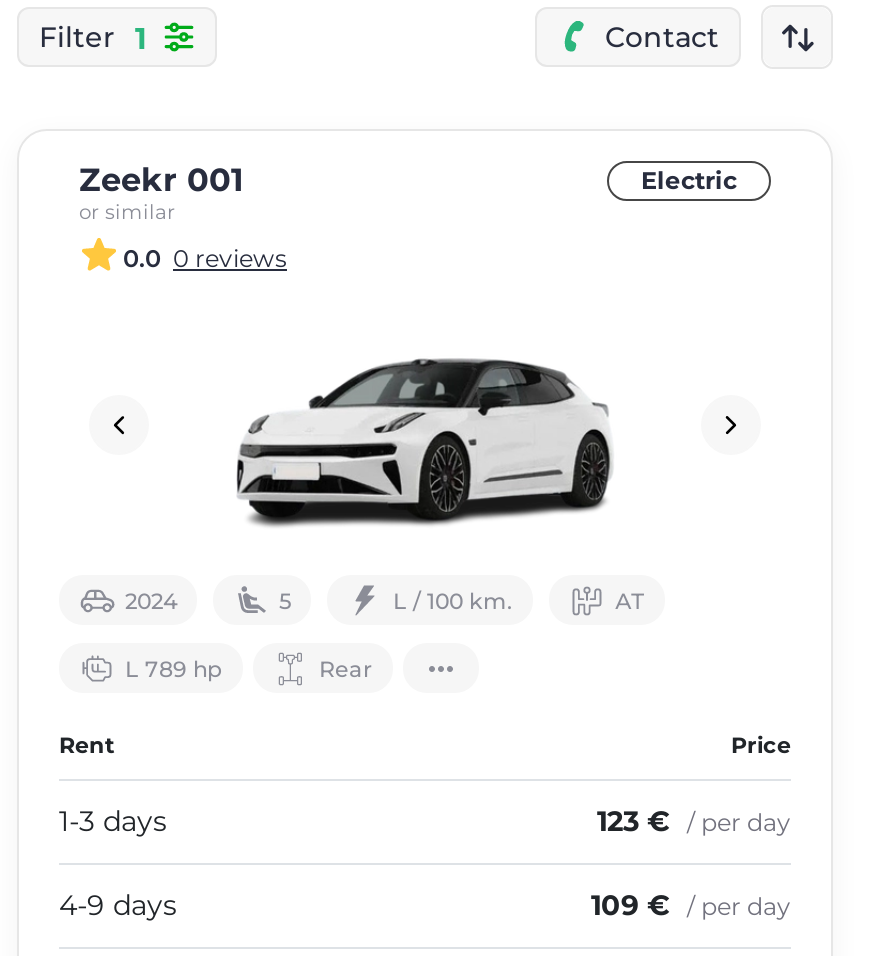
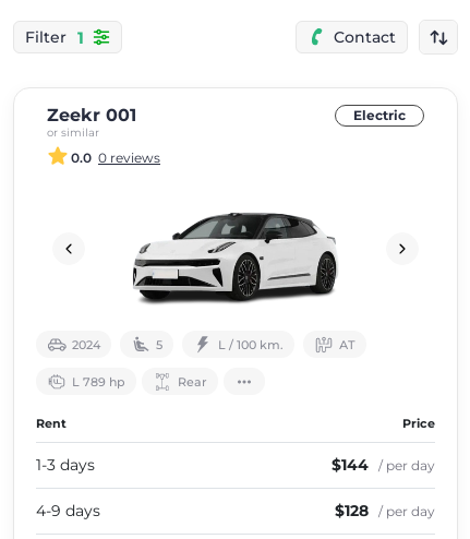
[597,803,791,839] 123 € / per day -> [332,455,435,475] $144 / per day
[591,887,791,923] 109 € / per day -> [335,501,435,520] $128 / per day

